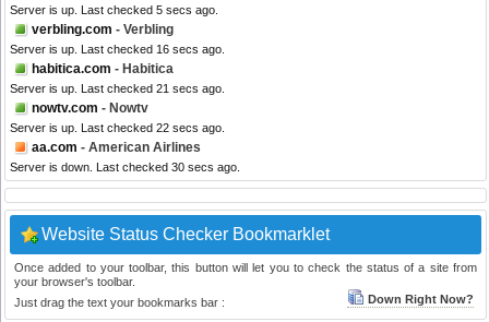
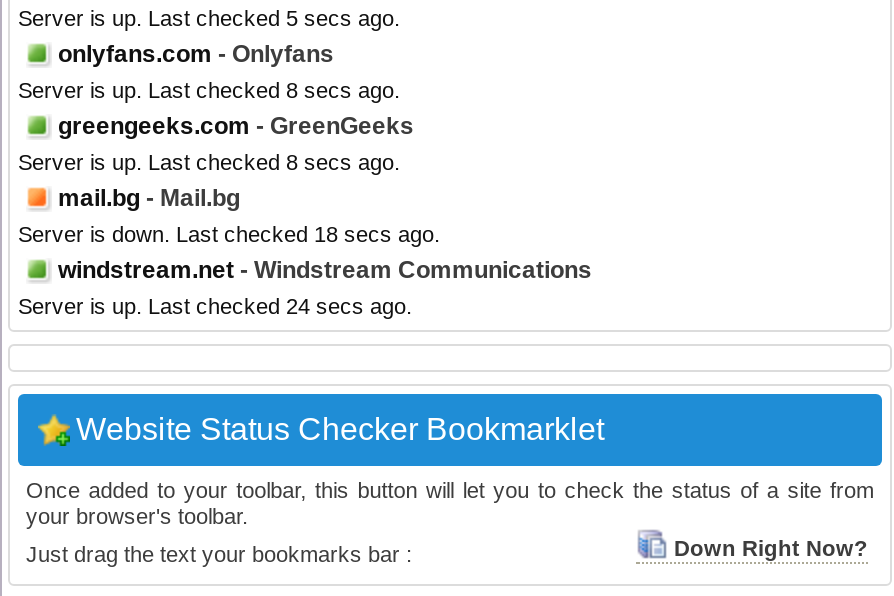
[10,22,240,174] verbling.com - Verbling | Server is up. Last checked 16 secs ago. | habitica.com - Habitica | Server is up. Last checked 21 secs ago. | nowtv.com - Nowtv | Server is up. Last checked 22 secs ago. | aa.com - American Airlines | Server is down. Last checked 30 secs ago. -> [18,40,592,318] onlyfans.com - Onlyfans | Server is up. Last checked 8 secs ago. | greengeeks.com - GreenGeeks | Server is up. Last checked 8 secs ago. | mail.bg - Mail.bg | Server is down. Last checked 18 secs ago. | windstream.net - Windstream Communications | Server is up. Last checked 24 secs ago.

